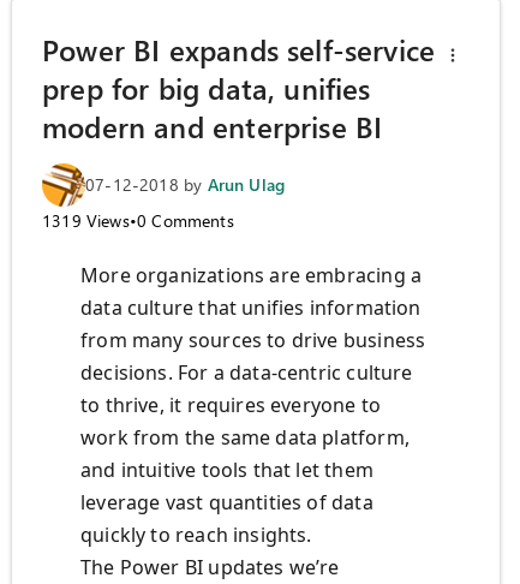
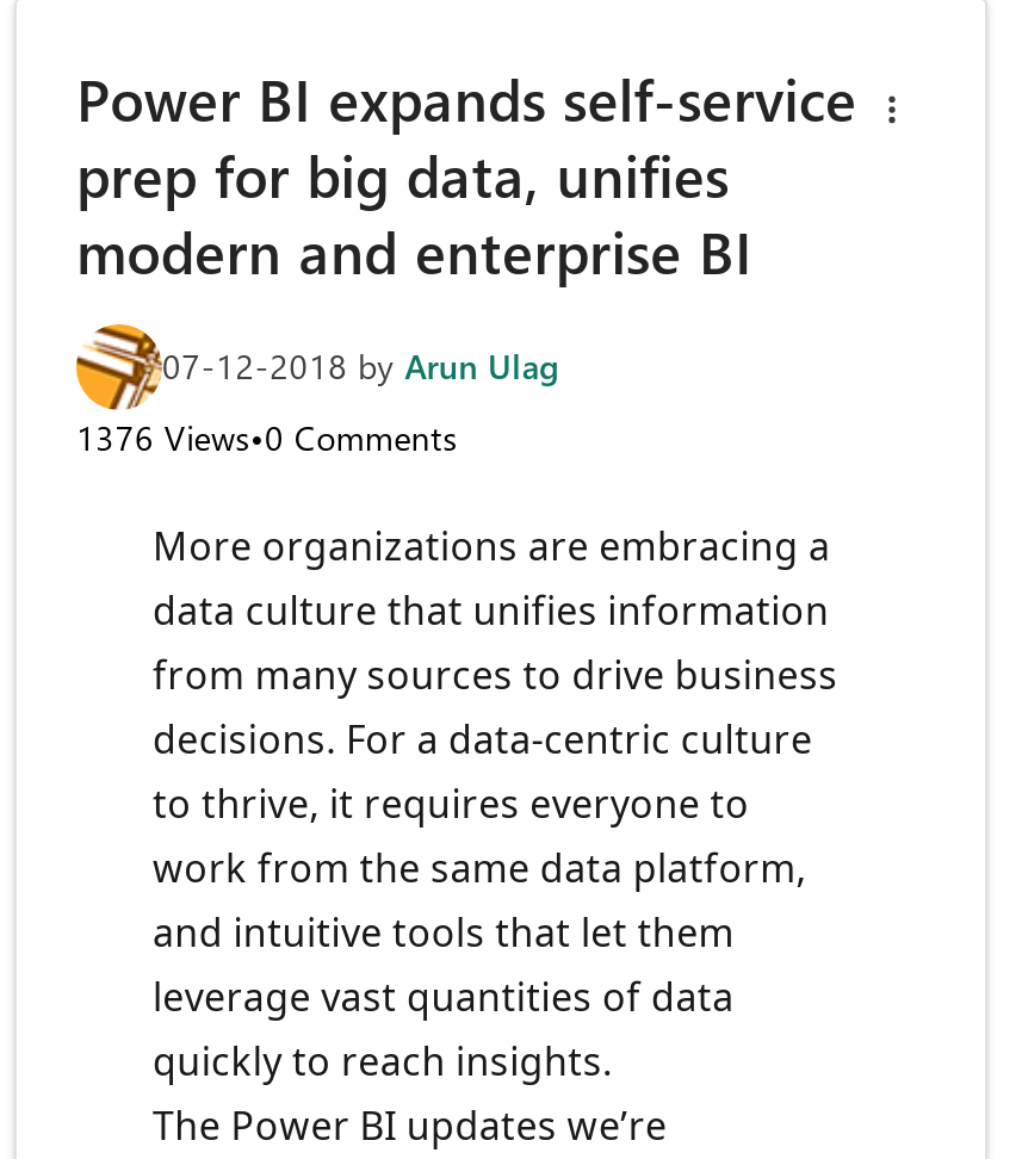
[42,210,234,232] 1319 Views•0 Comments -> [76,416,457,461] 1376 Views•0 Comments

